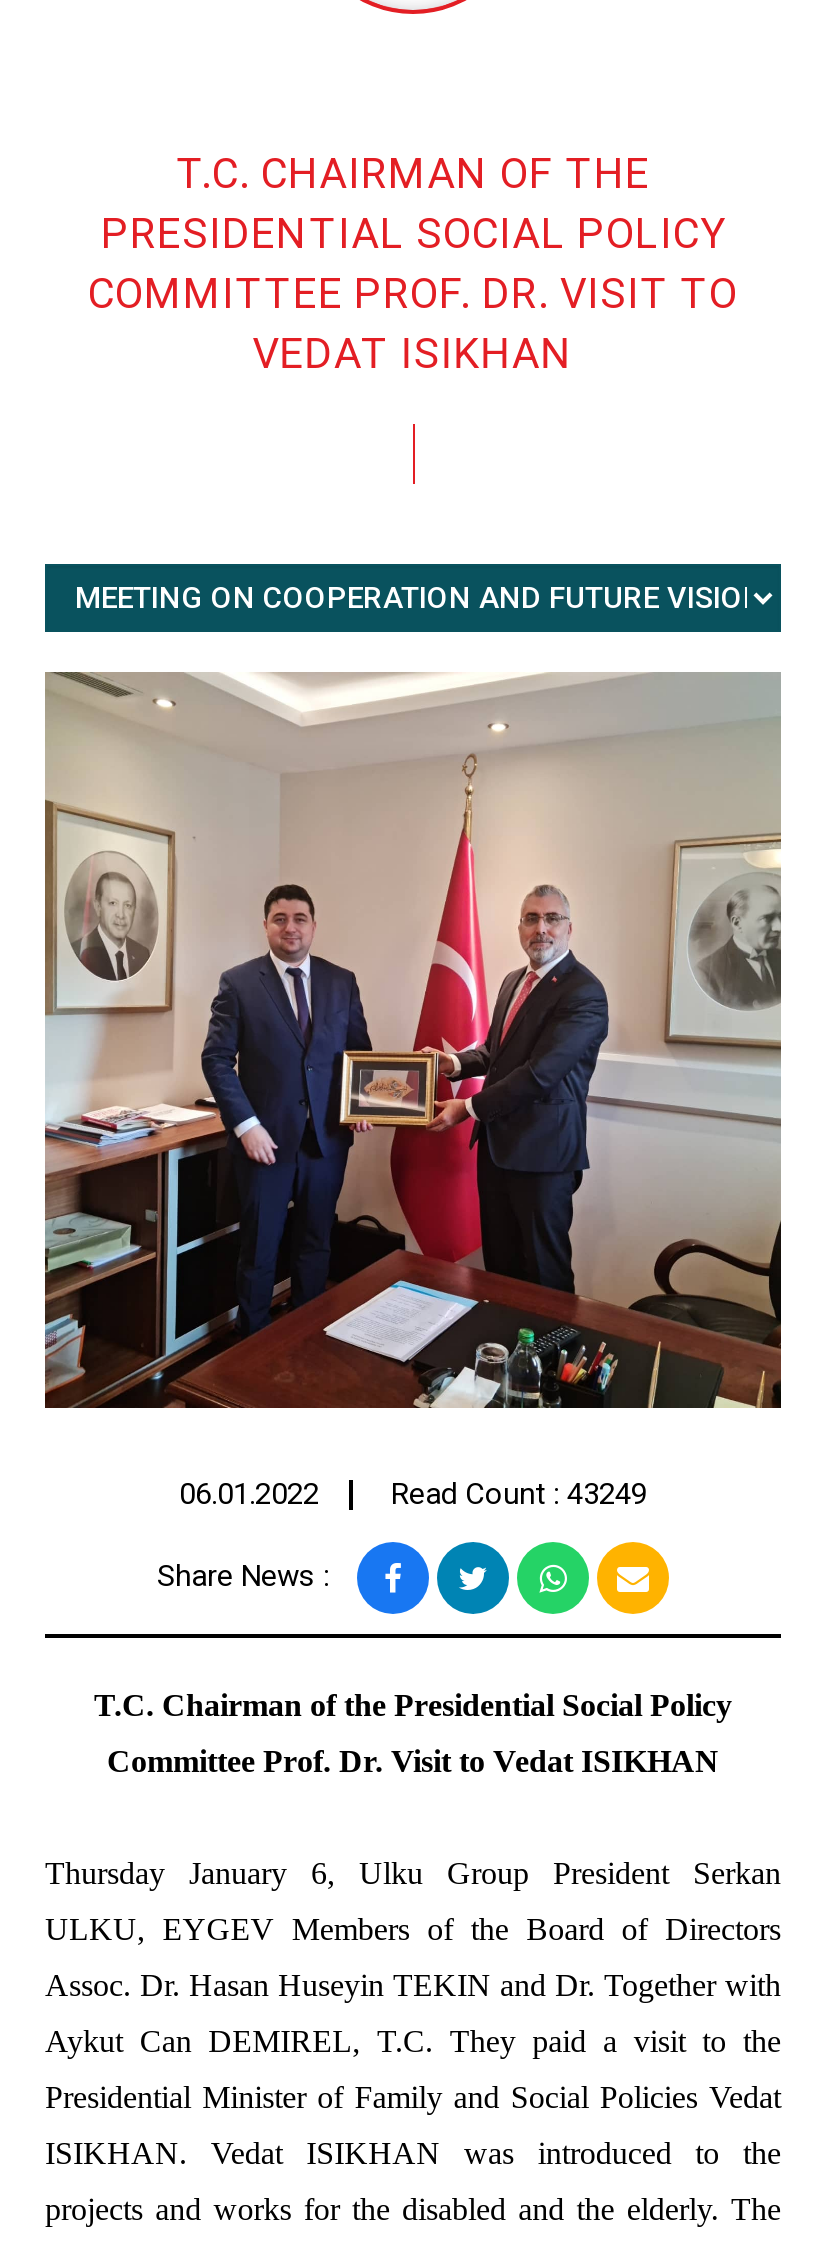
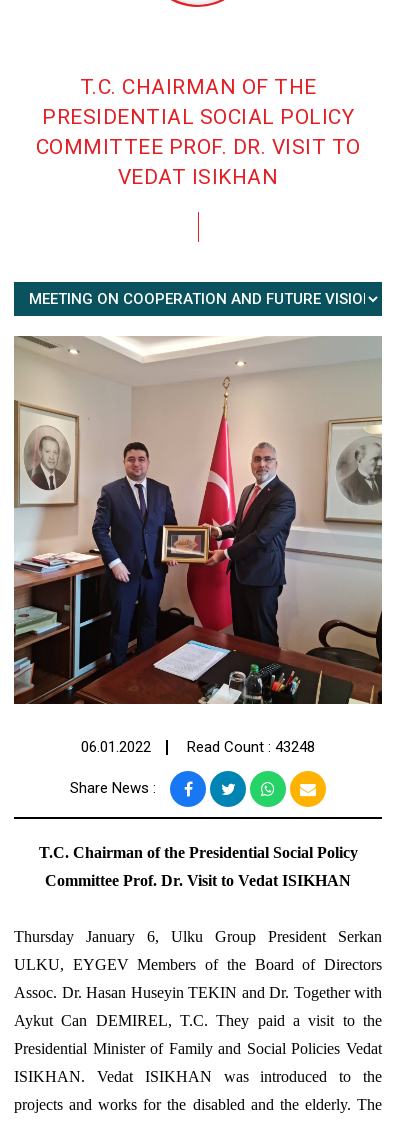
[179,1476,647,1512] 06.01.2022 Read Count : 43249 -> [81,738,315,756] 06.01.2022 Read Count : 43248

